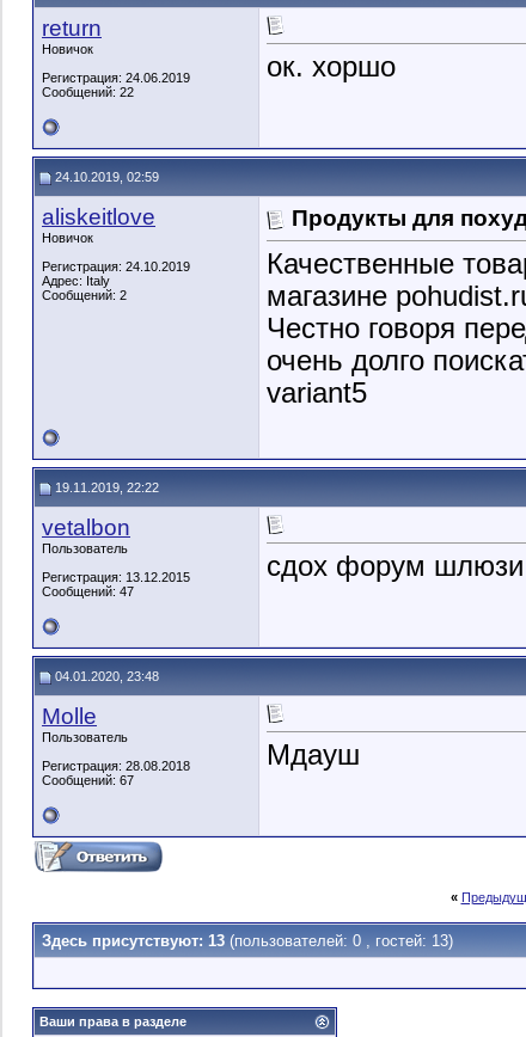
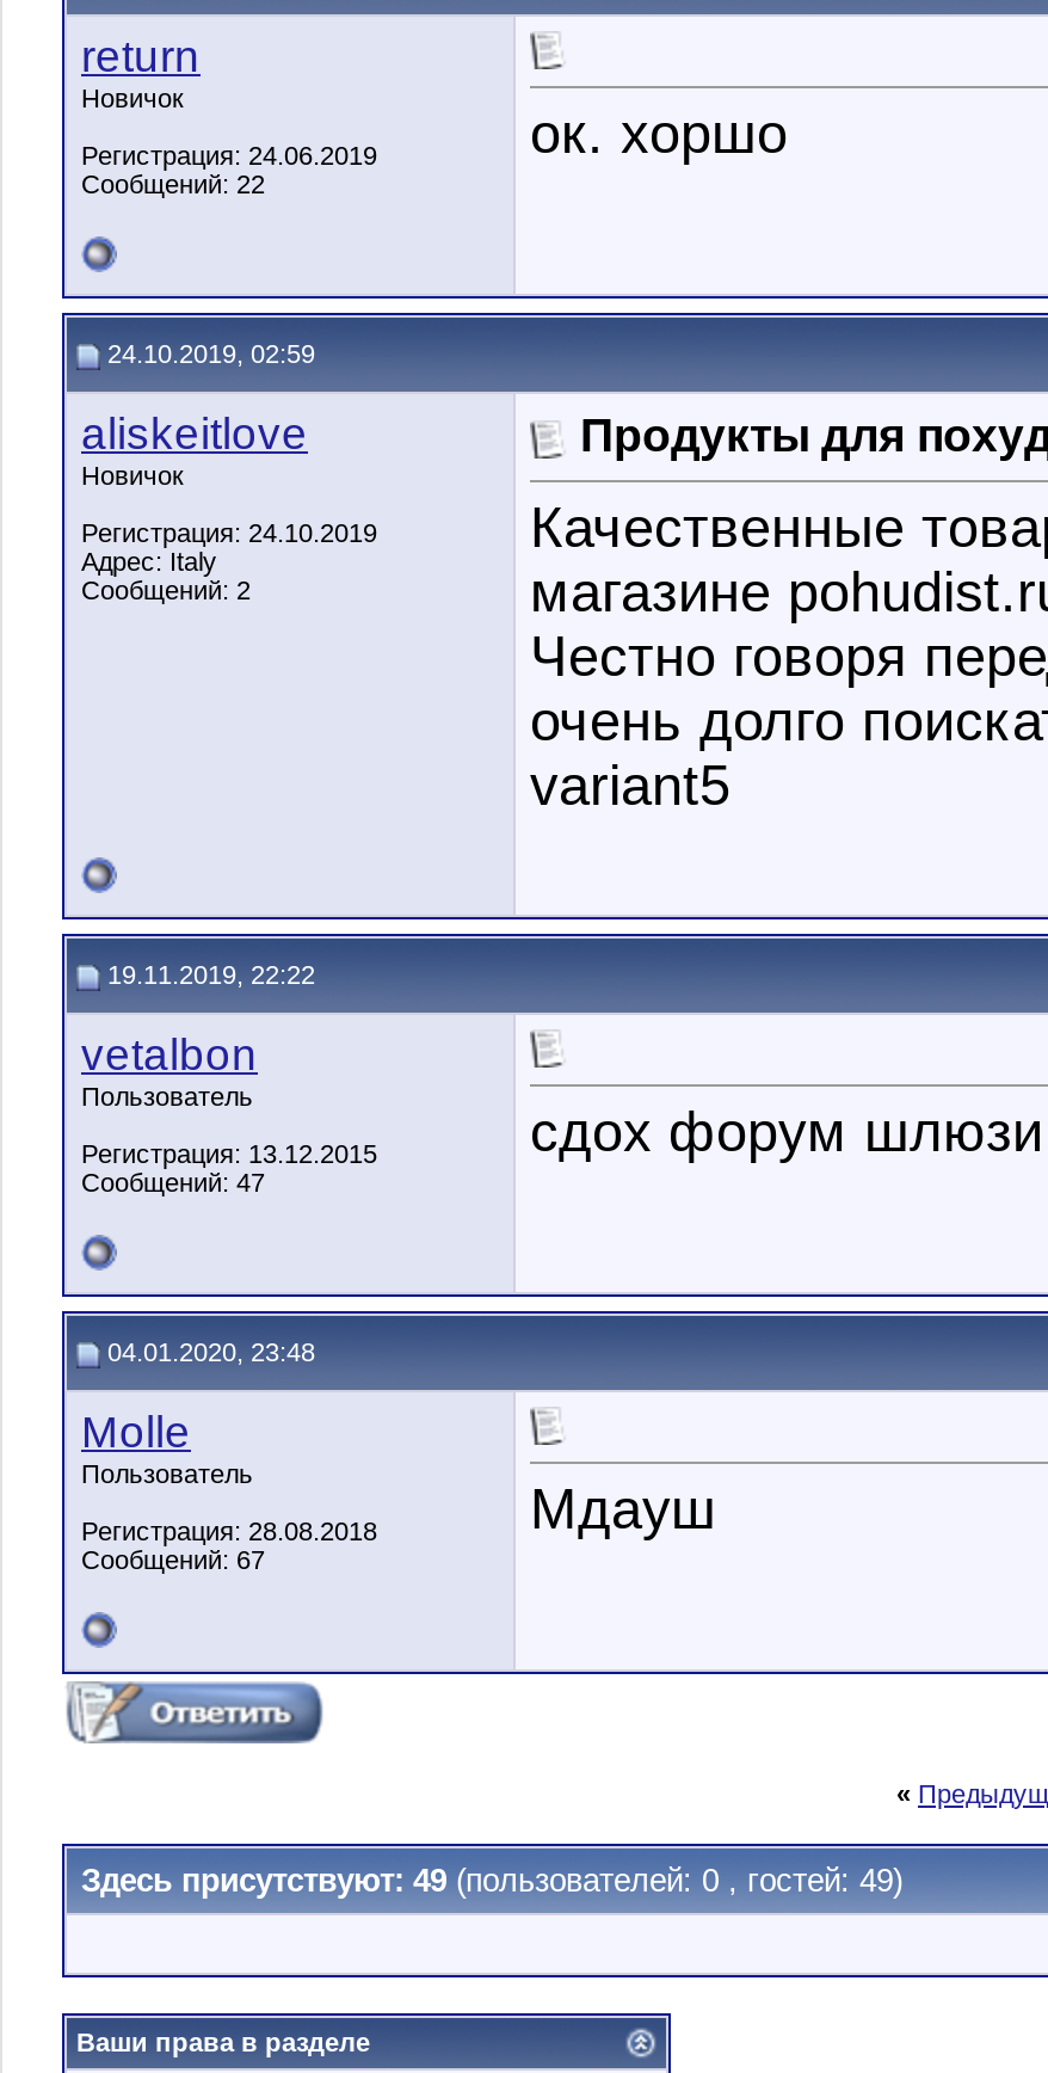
[42,932,453,950] Здесь присутствуют: 13 (пользователей: 0 , гостей: 13) -> [81,1863,902,1899] Здесь присутствуют: 49 (пользователей: 0 , гостей: 49)

